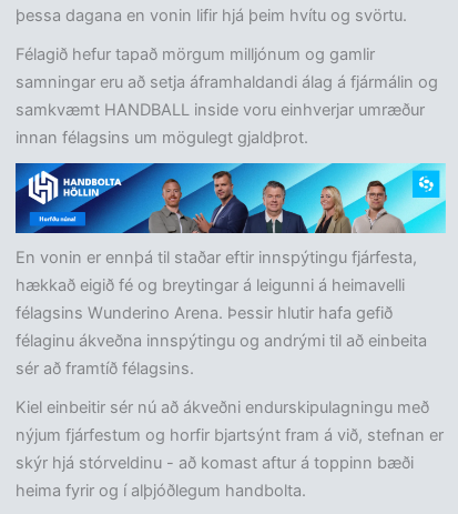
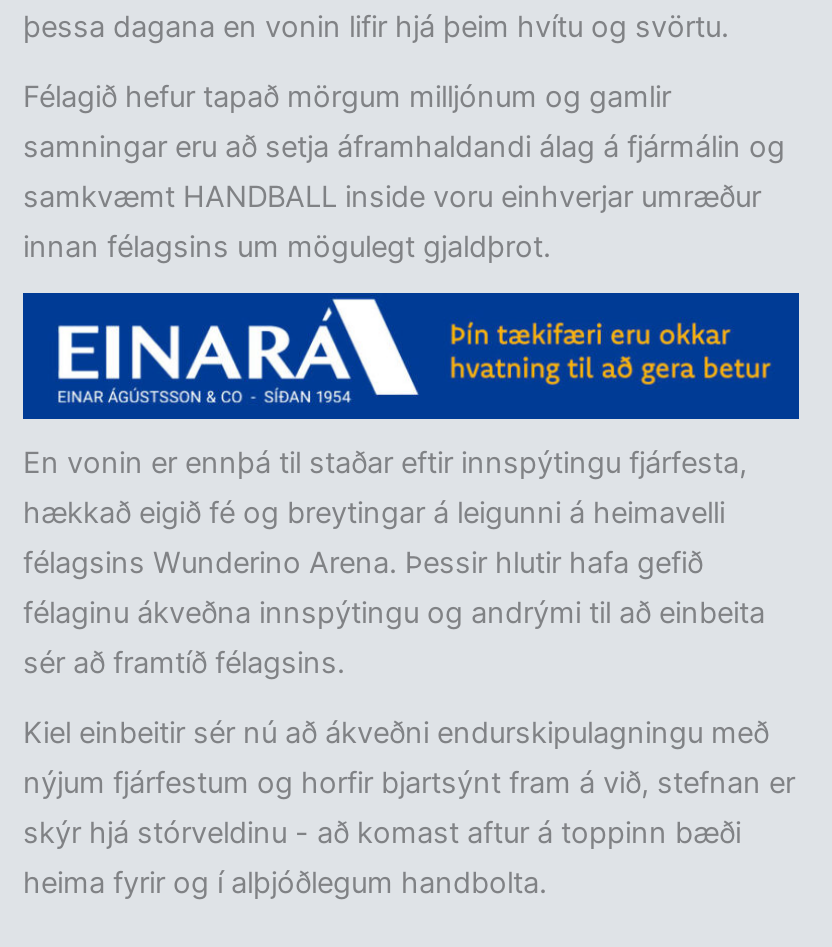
[16,162,447,234] [image] -> [23,291,801,421] [image]

